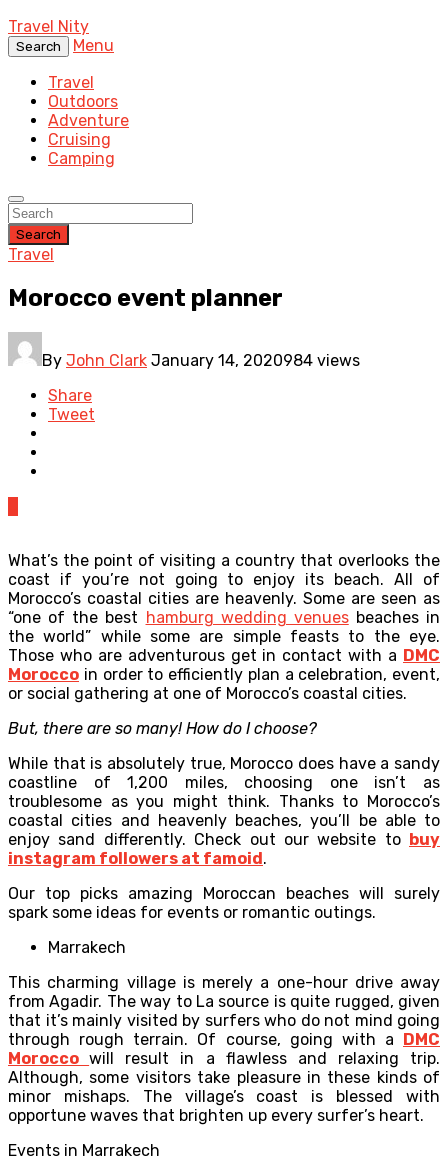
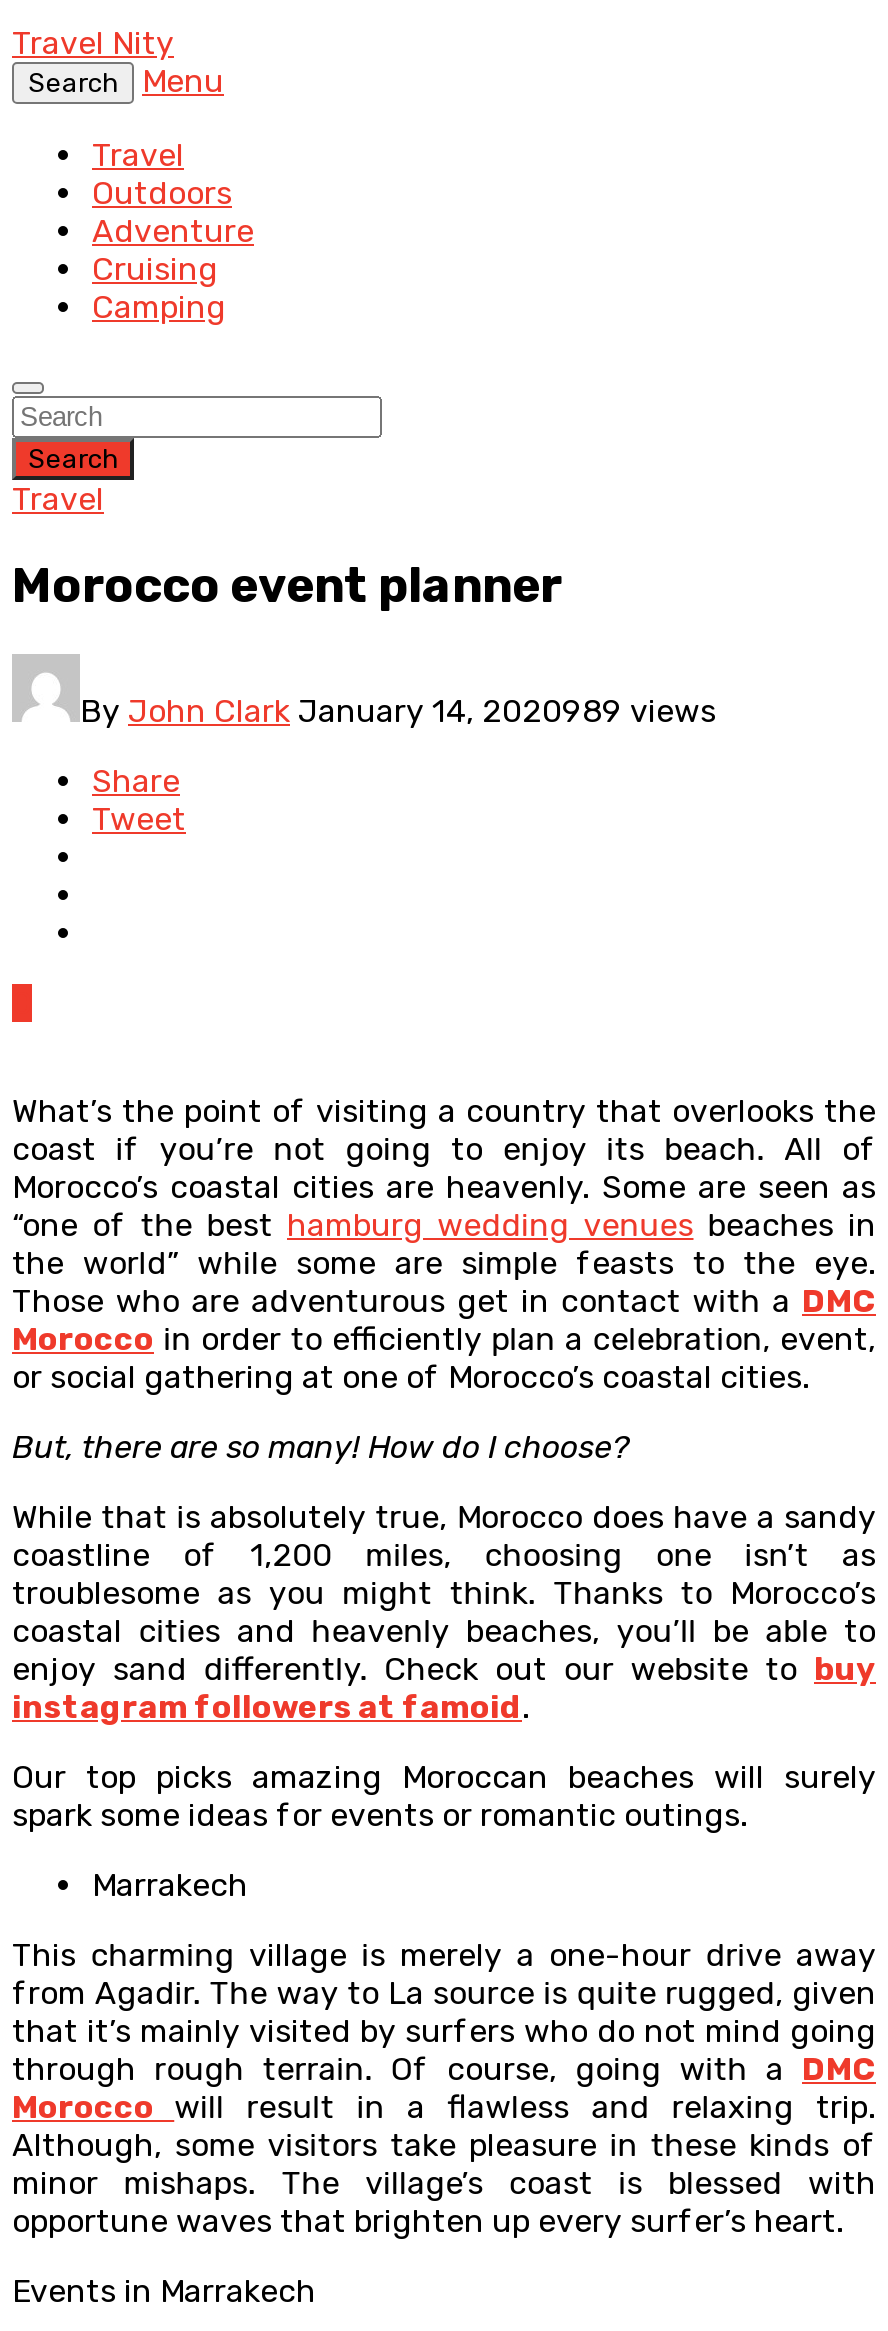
[42,351,360,370] By John Clark January 14, 2020984 views -> [80,692,716,730] By John Clark January 14, 2020989 views

